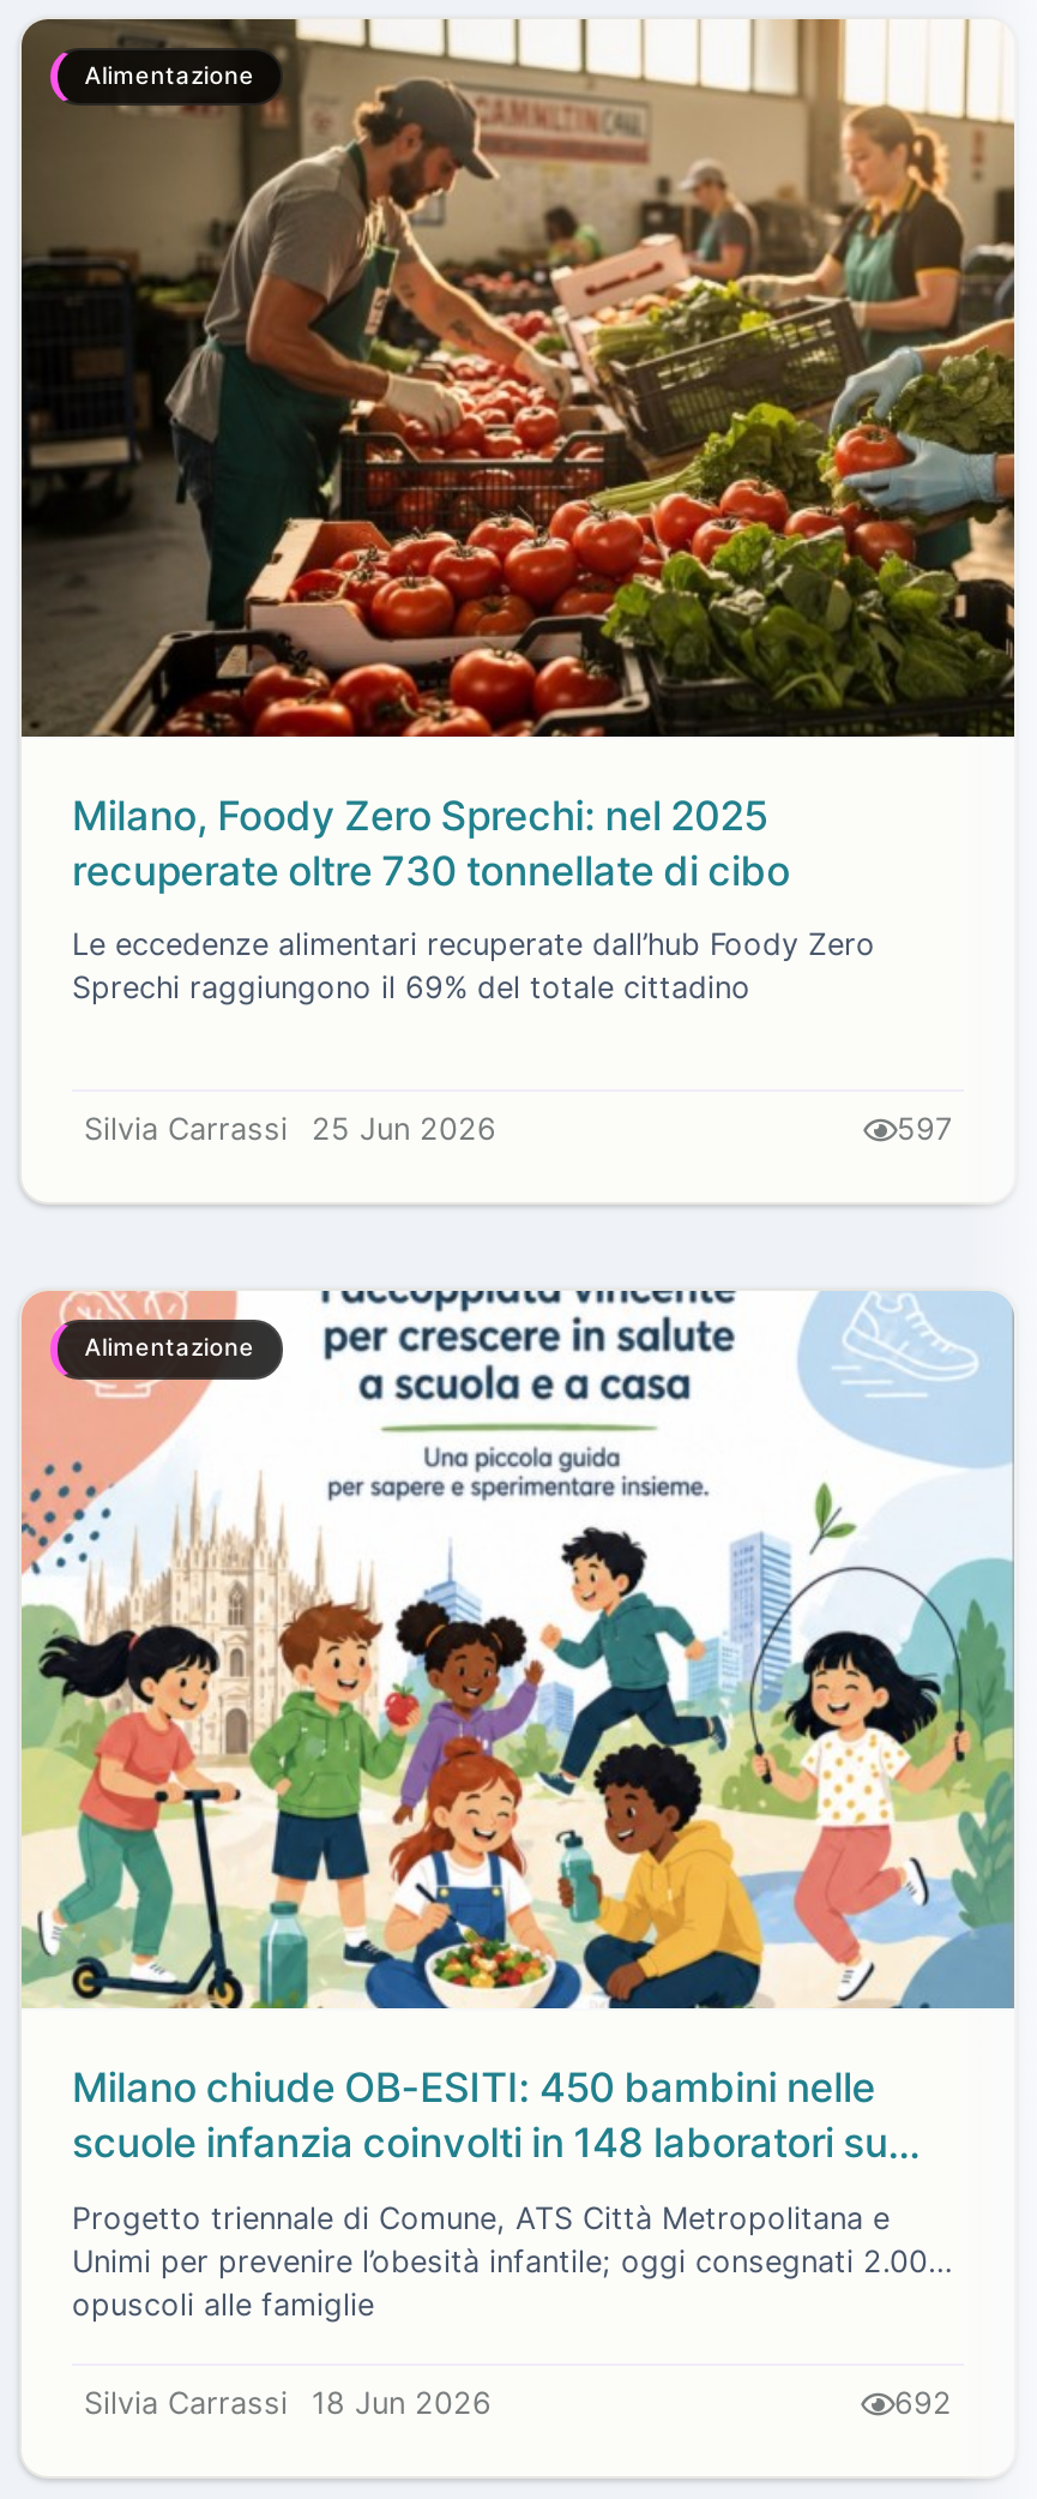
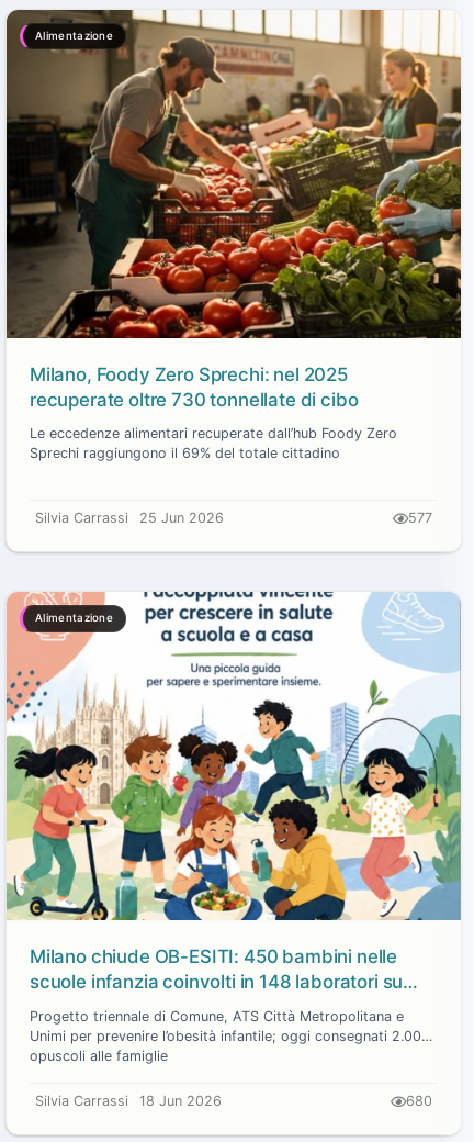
[897,1112,952,1148] 597 -> [408,510,432,526] 577
[894,2385,952,2421] 692 -> [406,1092,432,1109] 680

